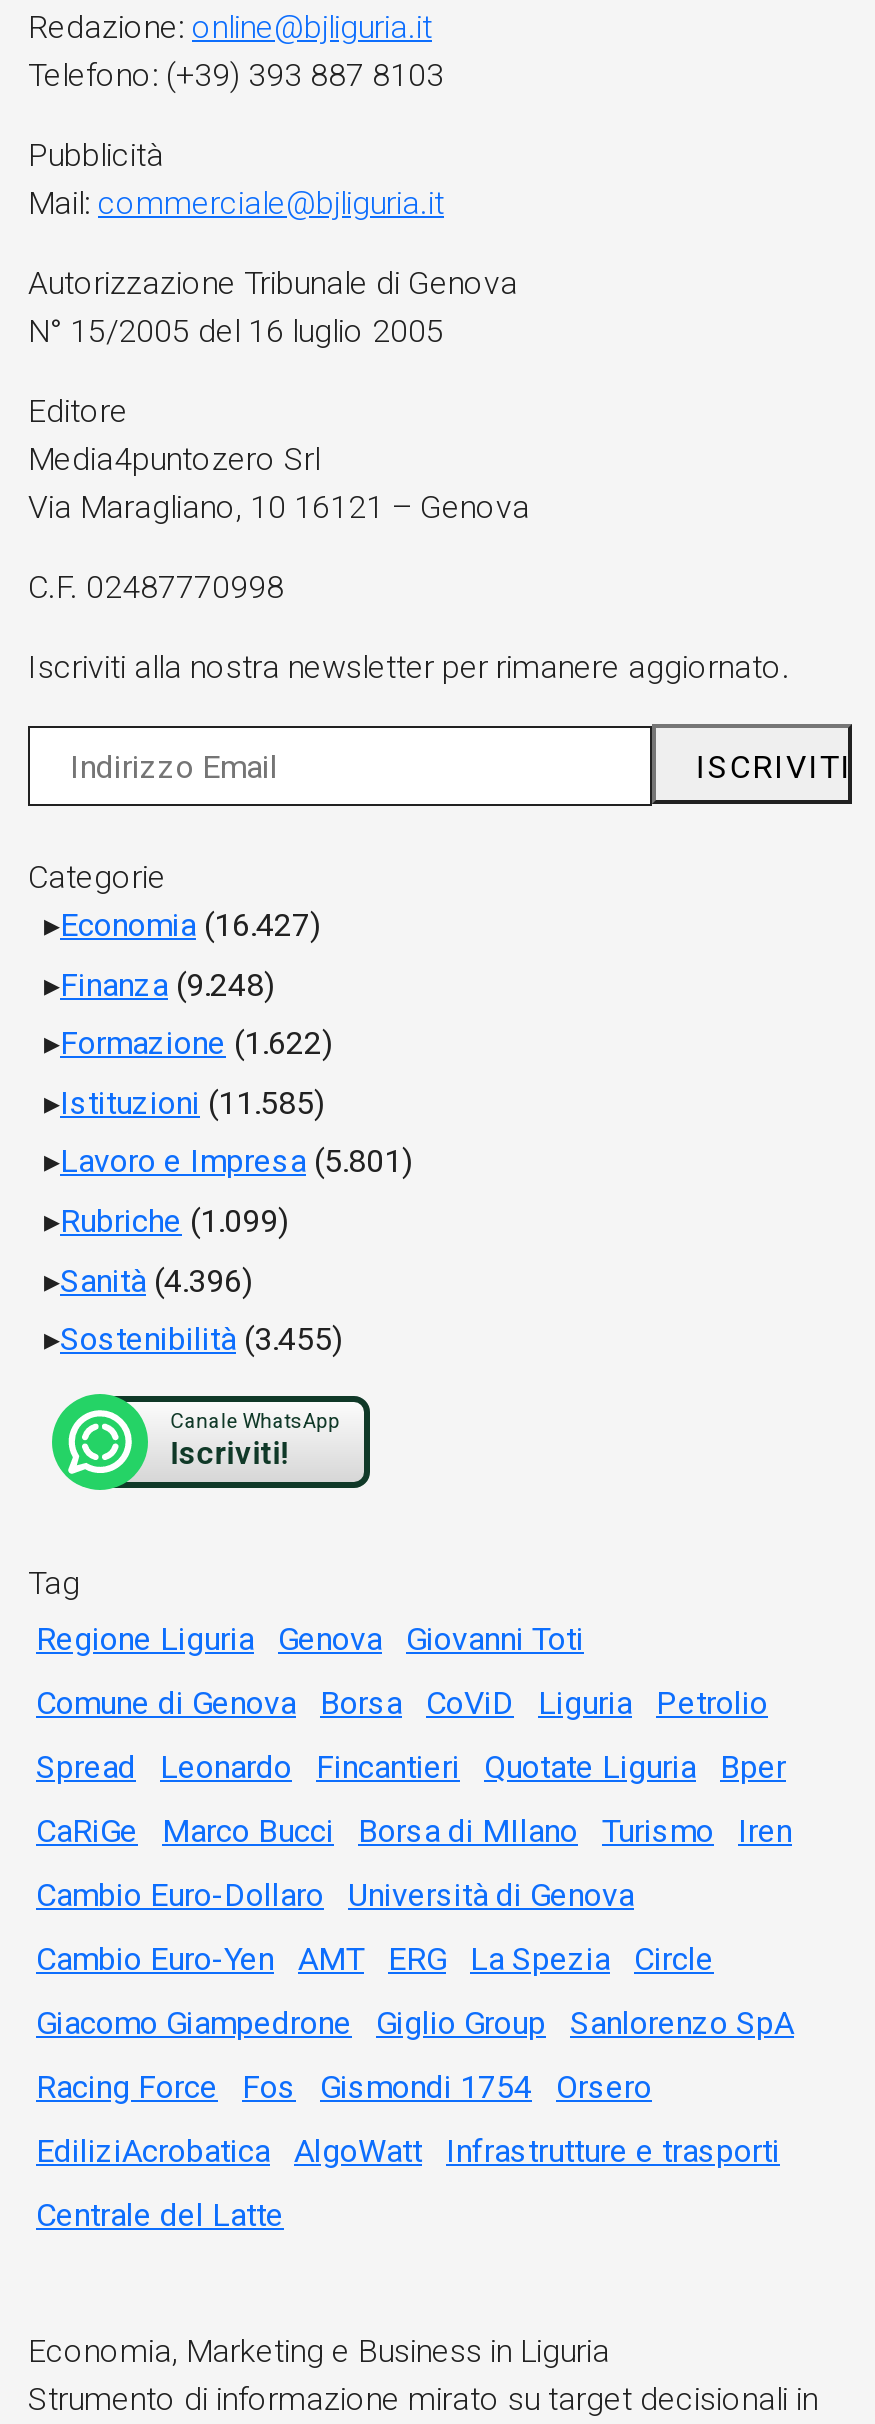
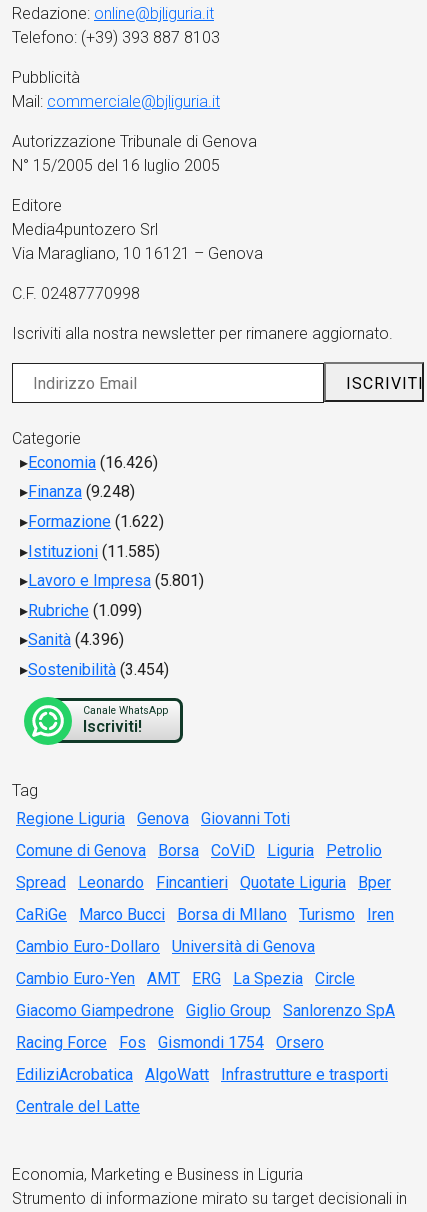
[60,906,320,944] Economia (16.427) -> [28,453,158,472] Economia (16.426)
[60,1320,342,1358] Sostenibilità (3.455) -> [28,660,169,679] Sostenibilità (3.454)

